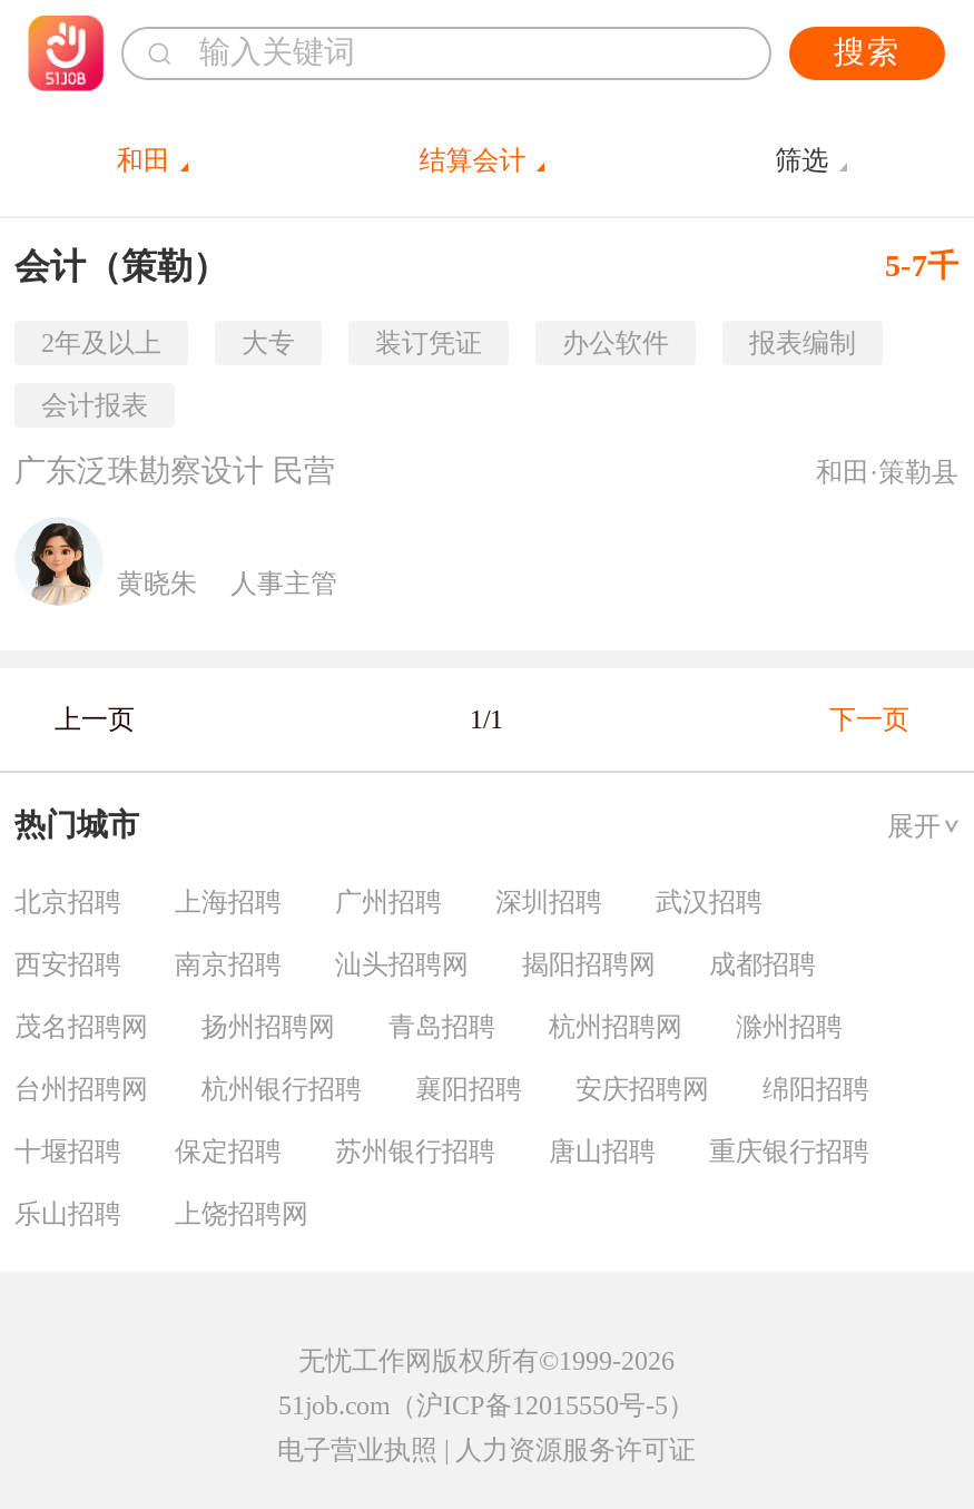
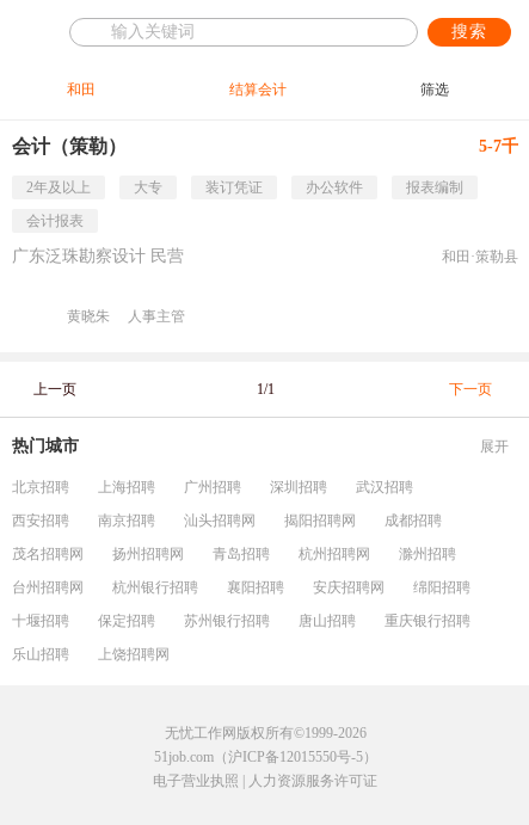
[26,13,106,94] [image] -> none
[19,519,99,606] [image] -> none

